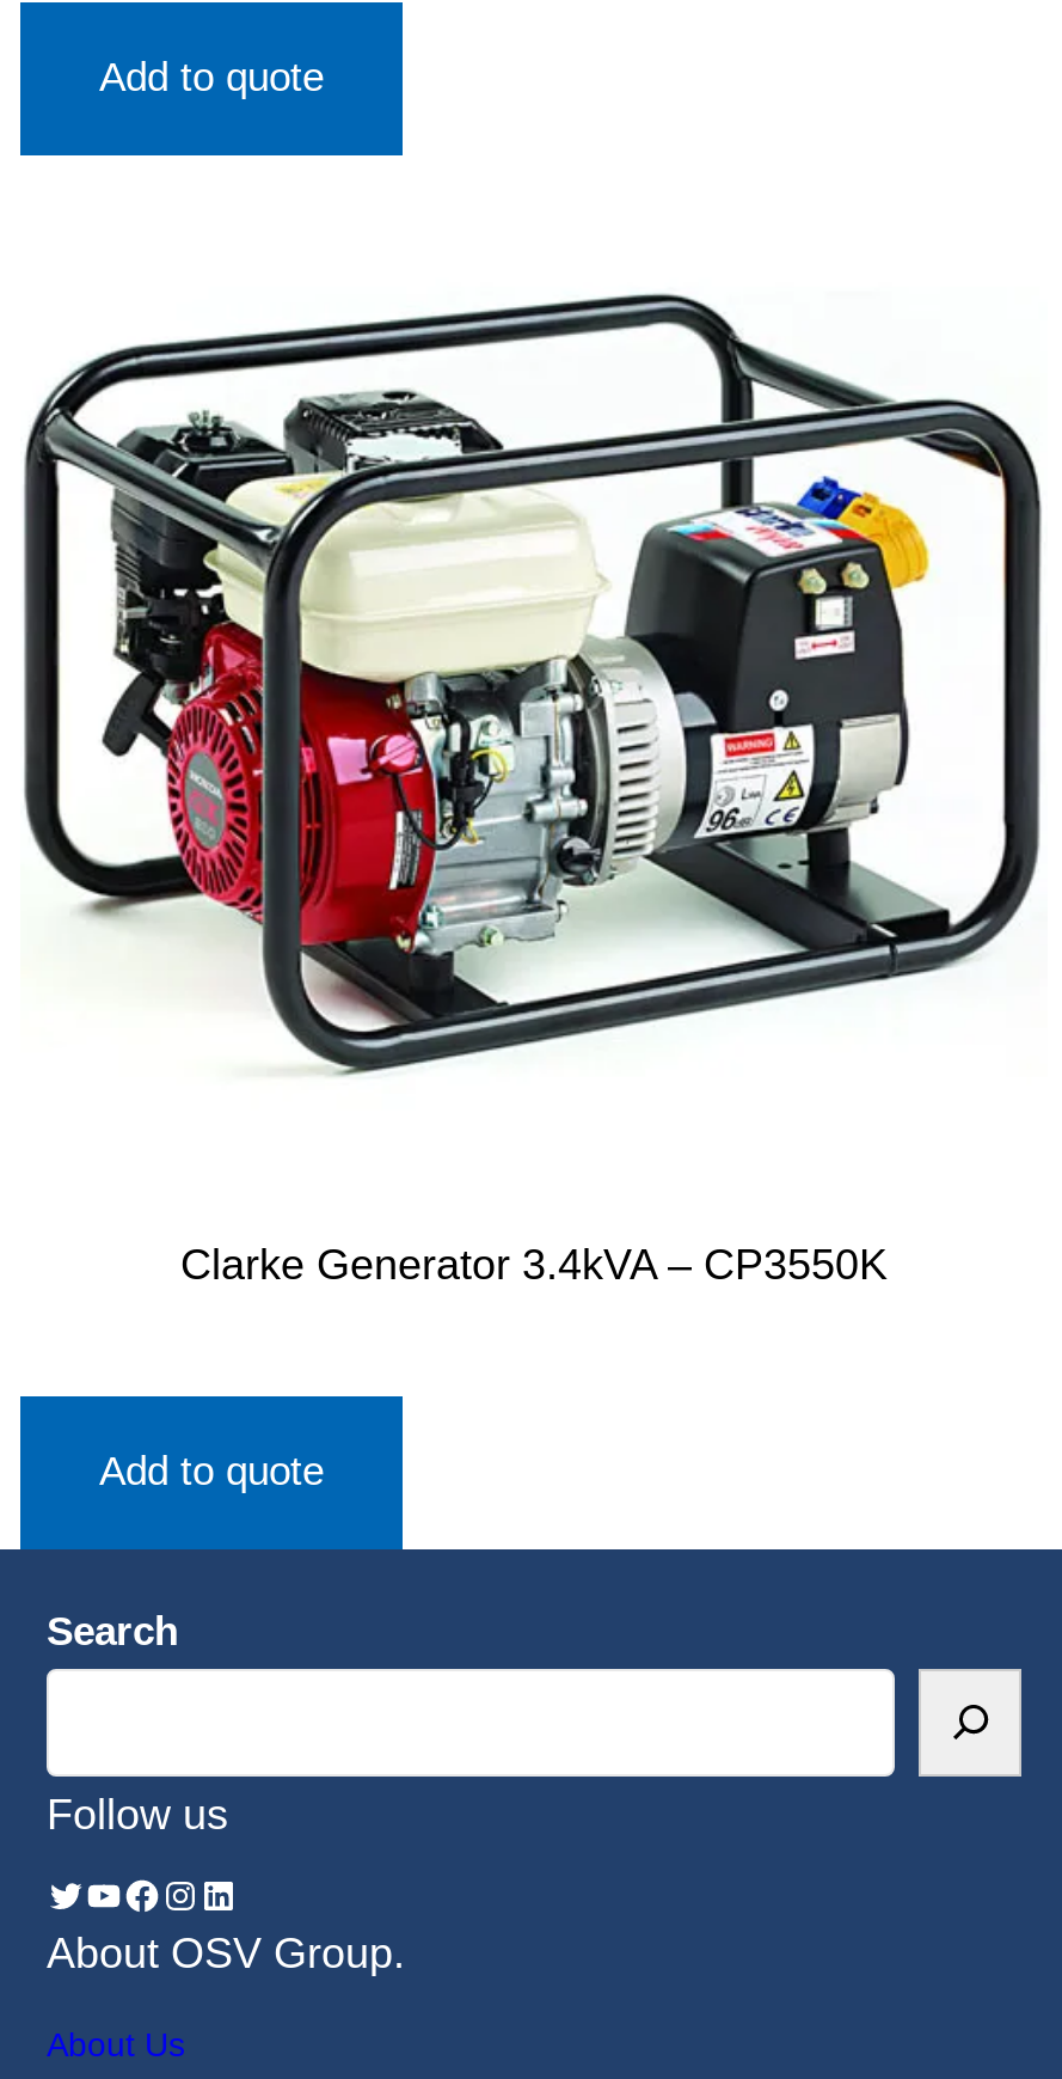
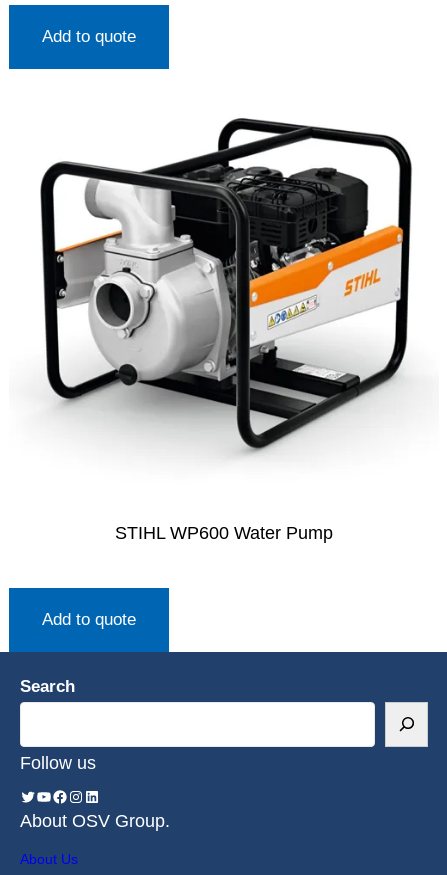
[23,273,1043,1078] [image] -> [11,117,436,456] [image]
[180,1240,888,1288] Clarke Generator 3.4kVA – CP3550K -> [115,523,333,543] STIHL WP600 Water Pump

